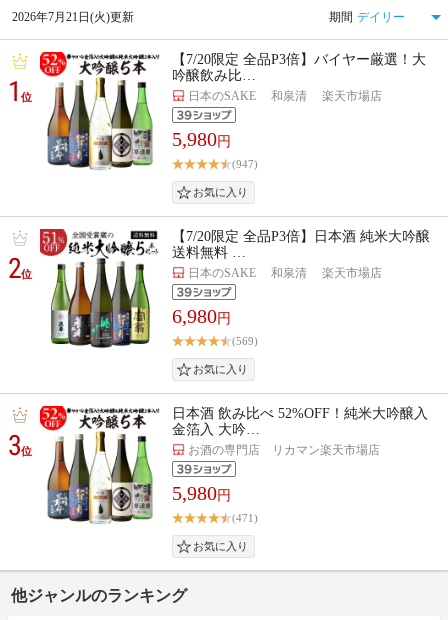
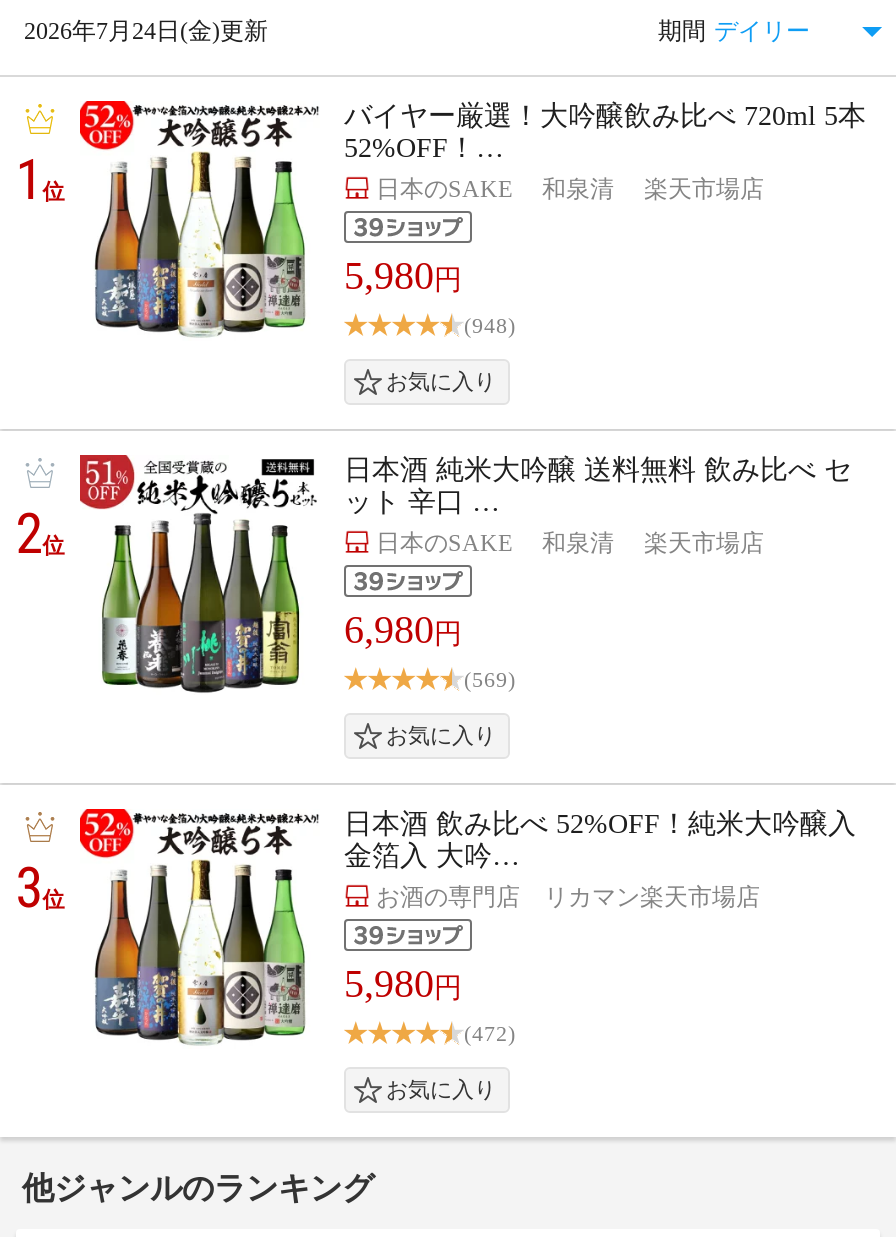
[12,10,134,24] 2026年7月21日(火)更新 -> [24,17,268,45] 2026年7月24日(金)更新
[172,52,426,83] 【7/20限定 全品P3倍】バイヤー厳選！大 | 吟醸飲み比… -> [344,101,866,163] バイヤー厳選！大吟醸飲み比べ 720ml 5本 | 52%OFF！…
[232,158,258,170] (947) -> [464,314,516,338] (948)
[172,229,430,260] 【7/20限定 全品P3倍】日本酒 純米大吟醸 | 送料無料 … -> [344,455,852,517] 日本酒 純米大吟醸 送料無料 飲み比べ セ | ット 辛口 …
[232,512,258,524] (471) -> [464,1022,516,1046] (472)

